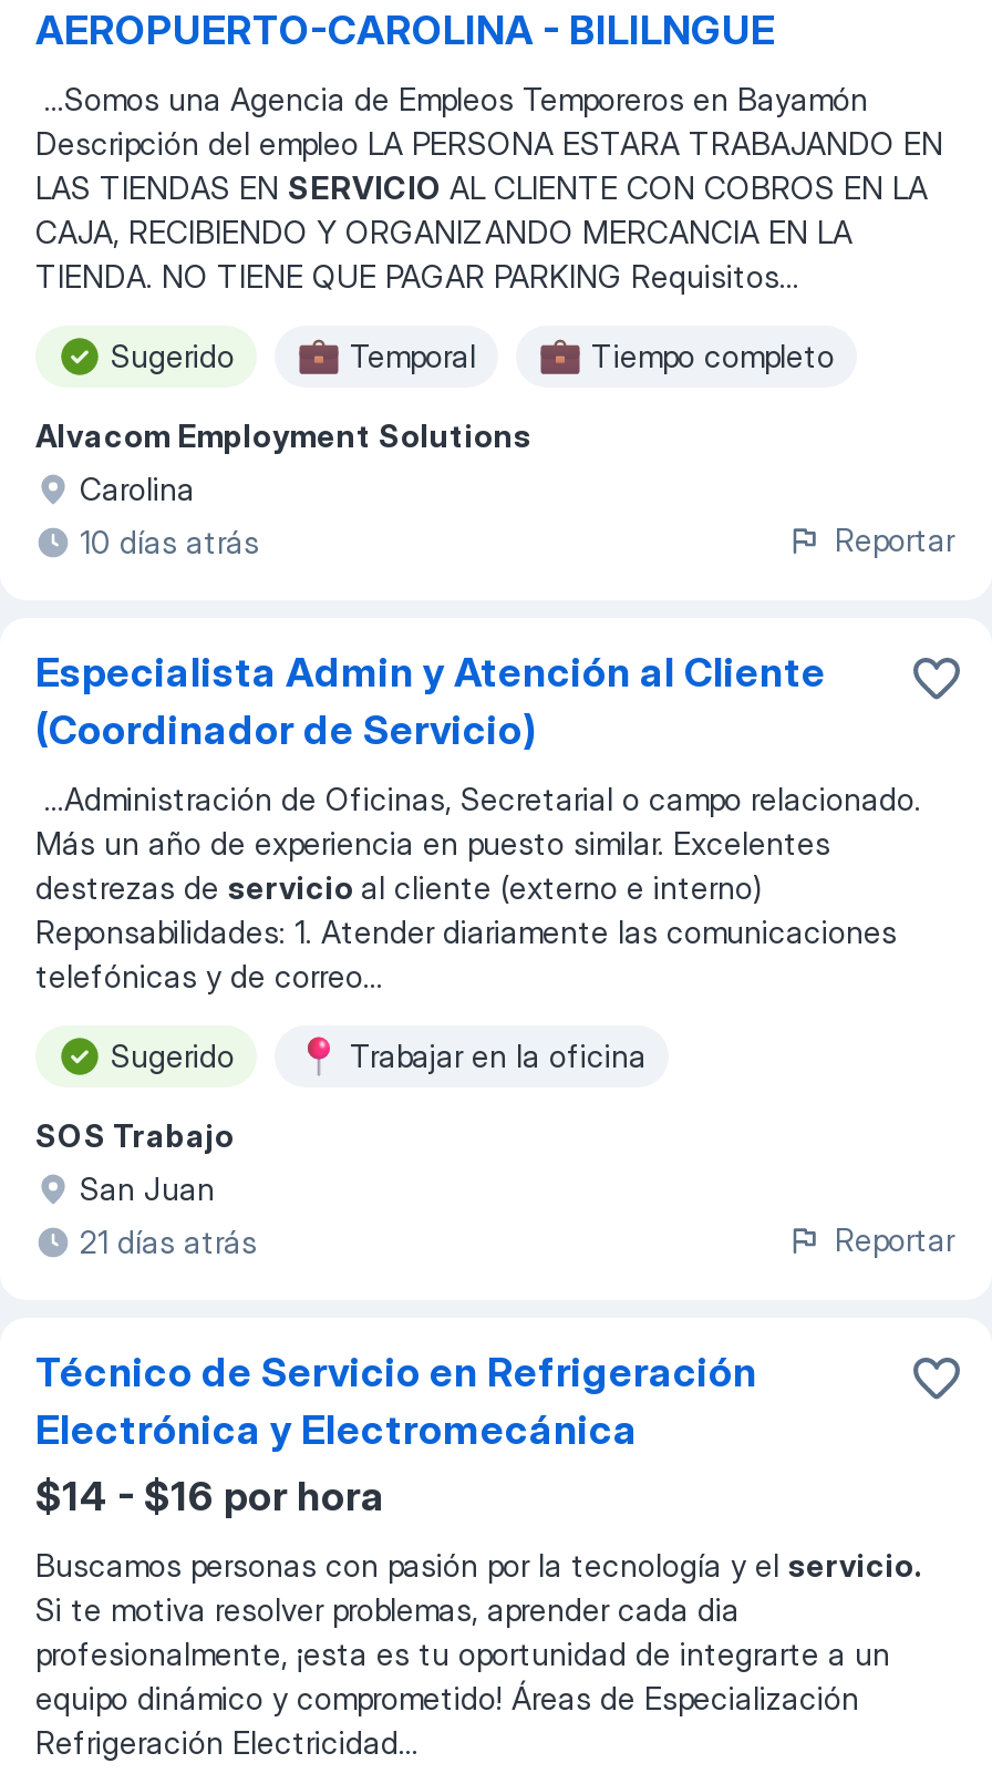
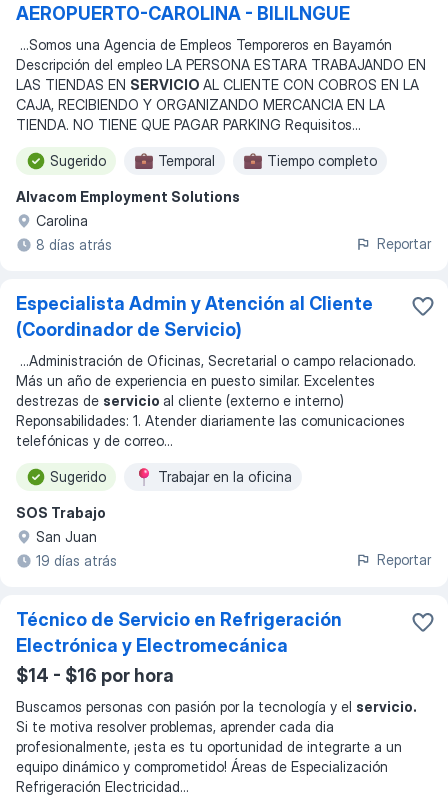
[80,523,259,560] 10 días atrás -> [36,236,112,253] 8 días atrás
[80,1223,257,1260] 21 días atrás -> [36,552,117,569] 19 días atrás

